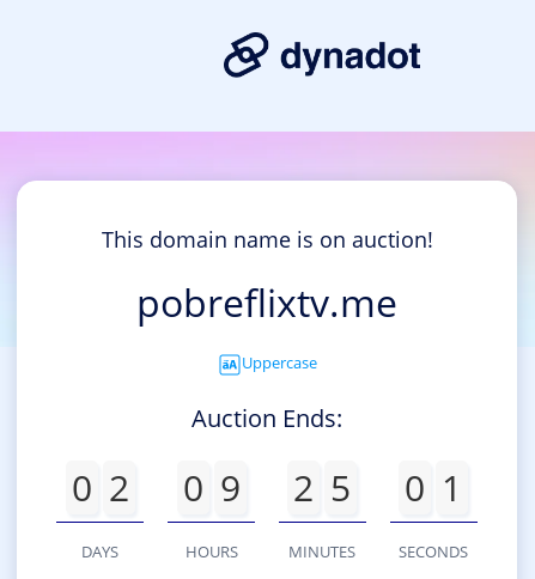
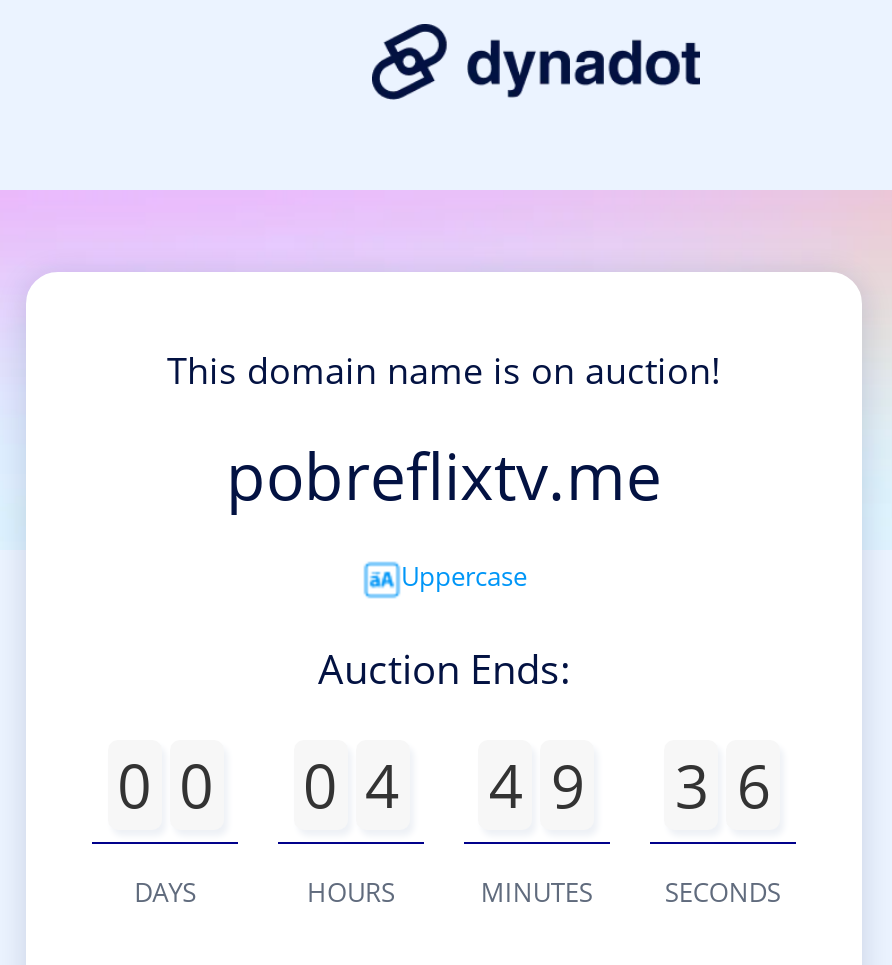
[71,463,129,512] 0 2 -> [117,744,213,826] 0 0
[183,463,240,512] 0 9 -> [303,744,399,826] 0 4
[294,463,351,512] 2 5 -> [489,744,585,826] 4 9
[405,463,462,512] 0 1 -> [675,744,771,826] 3 6

